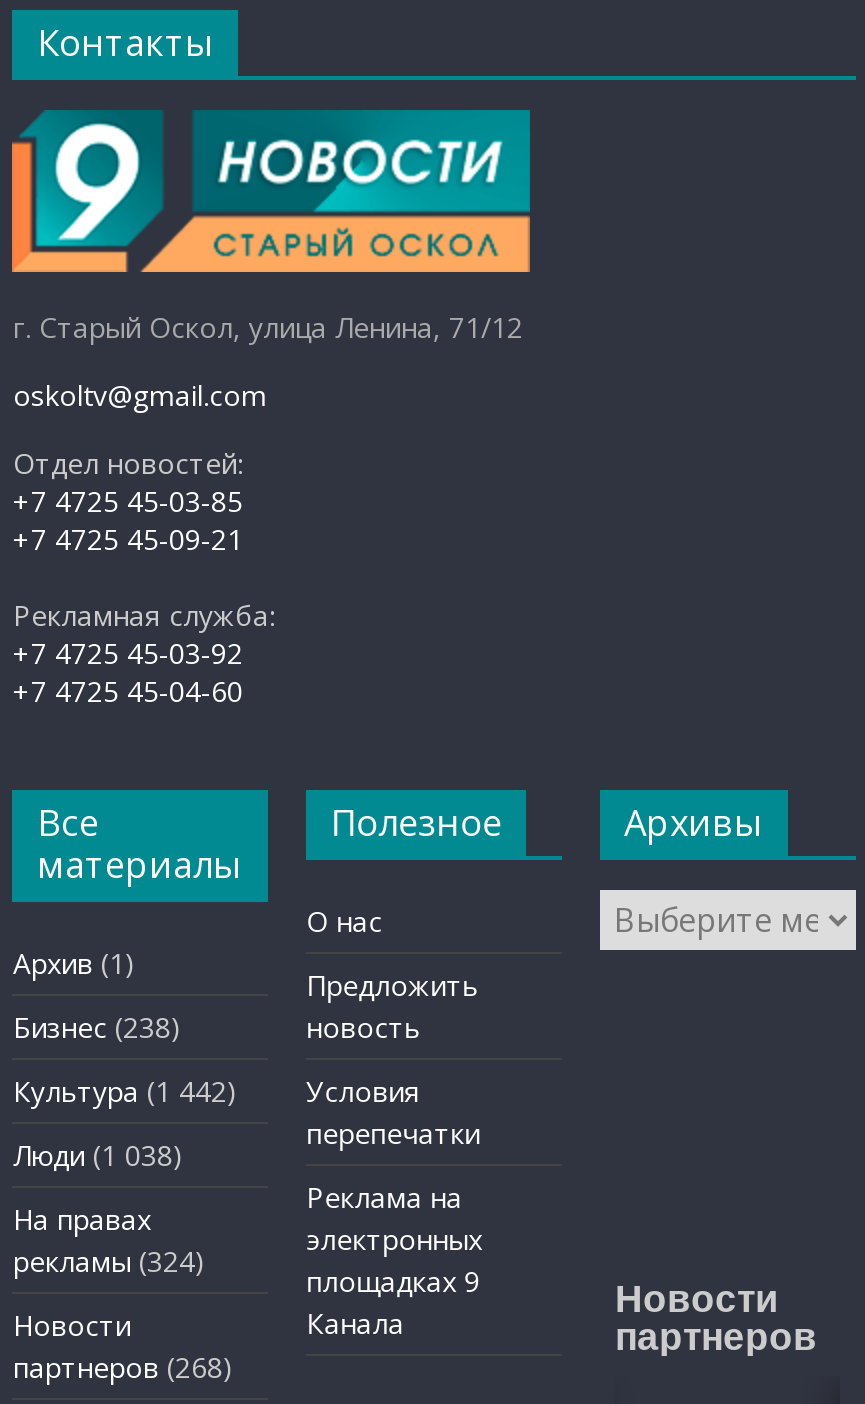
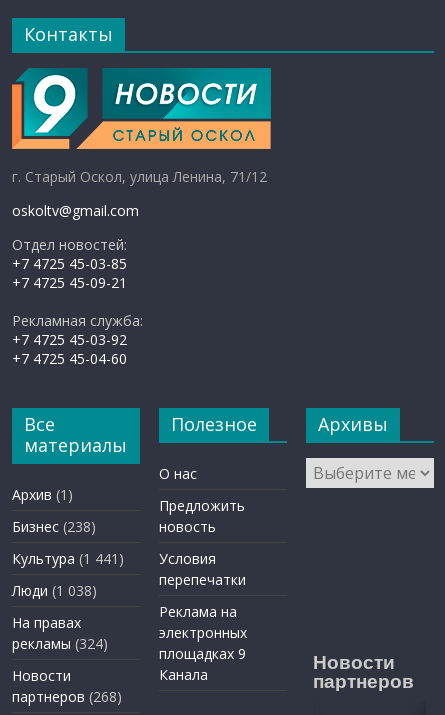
[13,1072,420,1110] Культура (1 442) Условия -> [12,549,216,568] Культура (1 441) Условия

